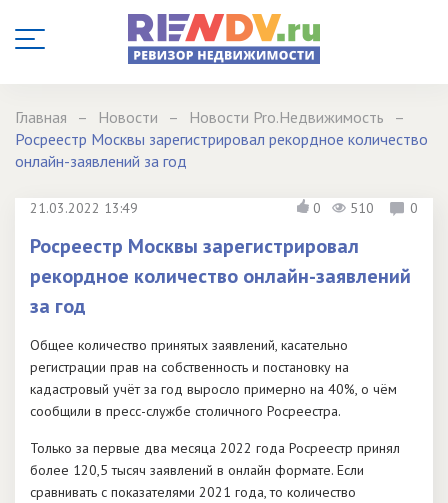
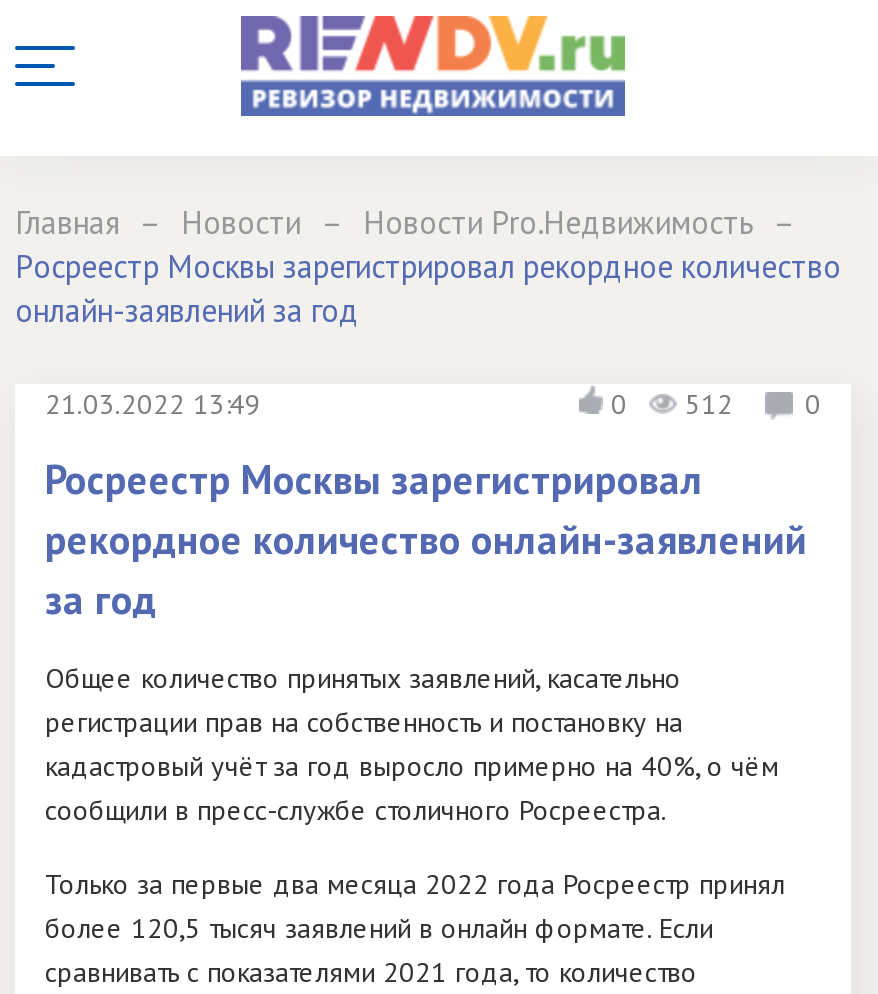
[313,199,418,217] 0 510 0 -> [611,386,821,422] 0 512 0

